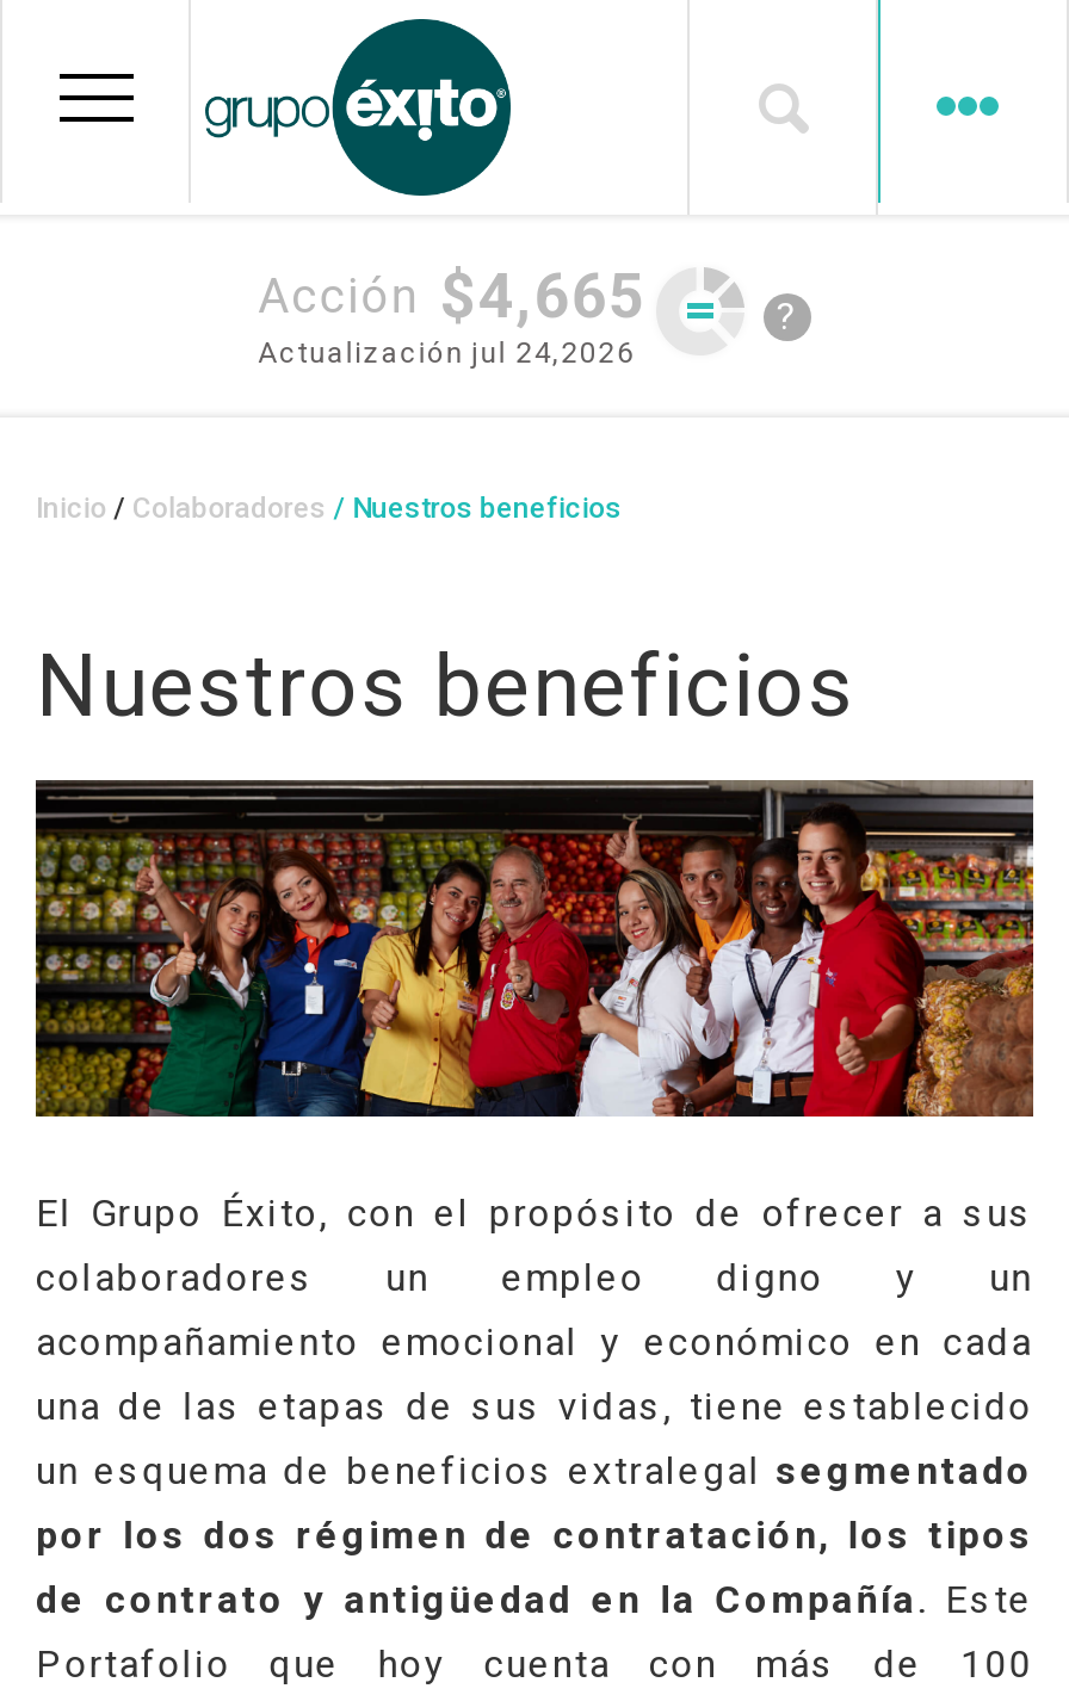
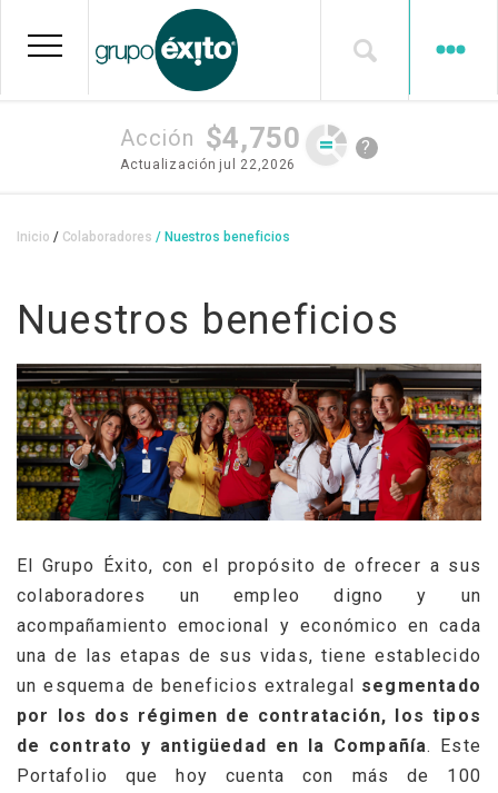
[258,259,646,330] Acción $4,665 -> [120,121,301,154] Acción $4,750
[258,335,635,369] Actualización jul 24,2026 -> [120,156,296,172] Actualización jul 22,2026

